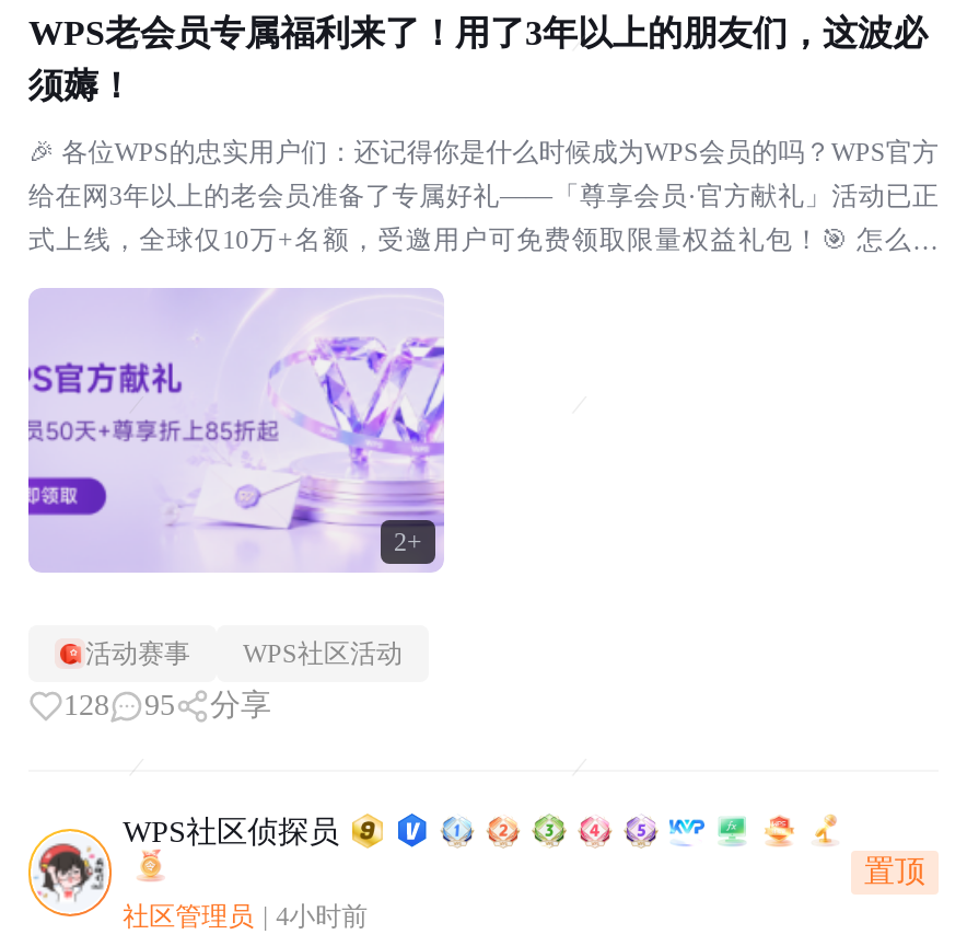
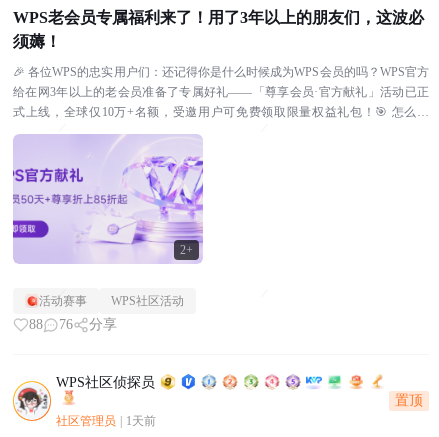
[63,690,109,722] 128 -> [29,317,43,332] 88
[144,690,175,722] 95 -> [59,317,73,332] 76
[123,902,368,933] 社区管理员 4小时前 -> [56,414,156,428] 社区管理员 1天前

